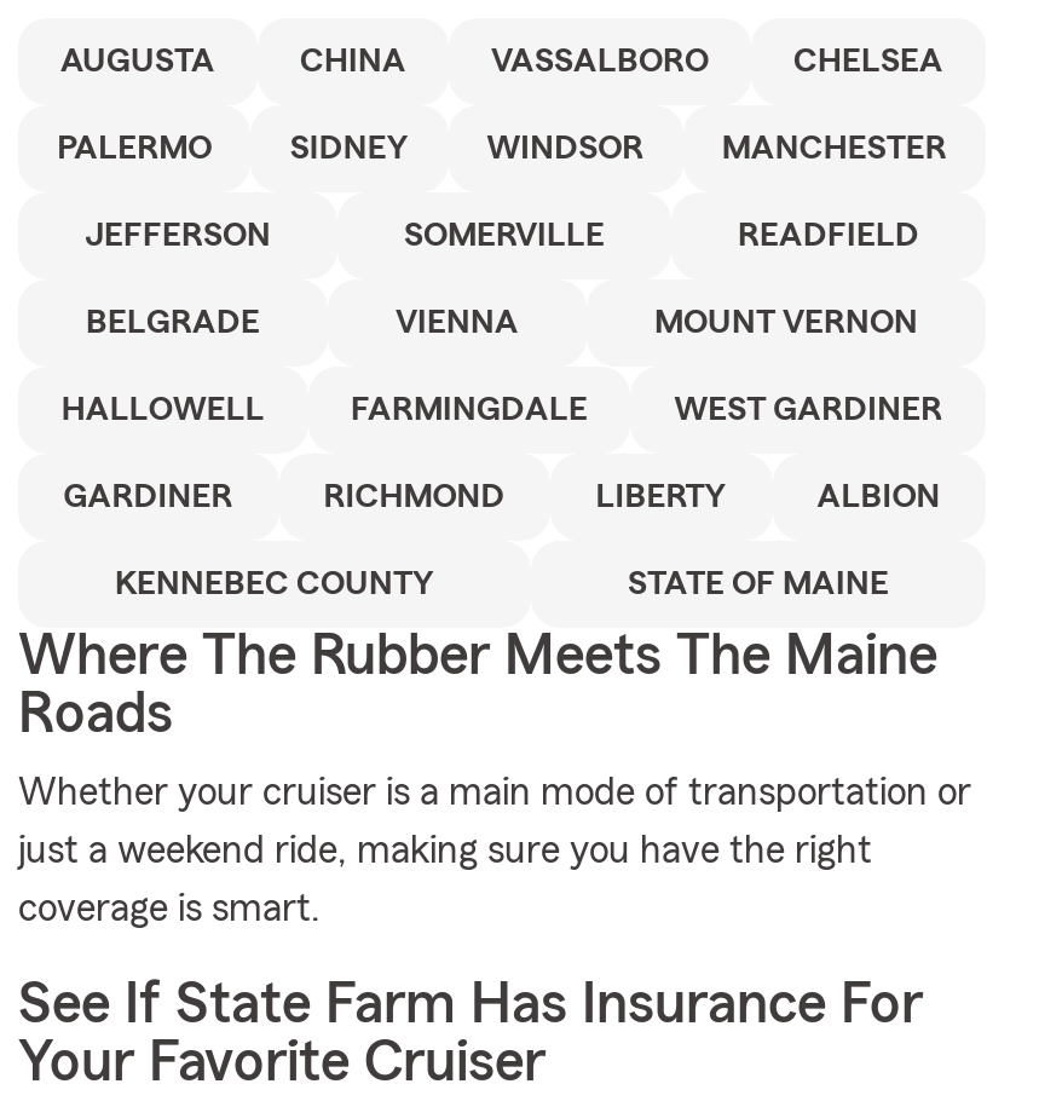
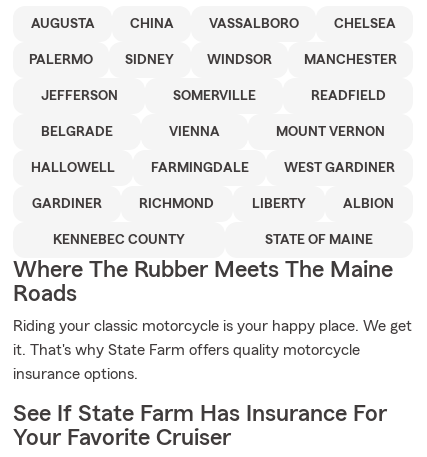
[18,773,971,812] Whether your cruiser is a main mode of transportation or -> [13,318,412,334] Riding your classic motorcycle is your happy place. We get
[18,831,872,870] just a weekend ride, making sure you have the right -> [13,342,360,358] it. That's why State Farm offers quality motorcycle
[18,889,321,928] coverage is smart. -> [13,366,138,382] insurance options.

